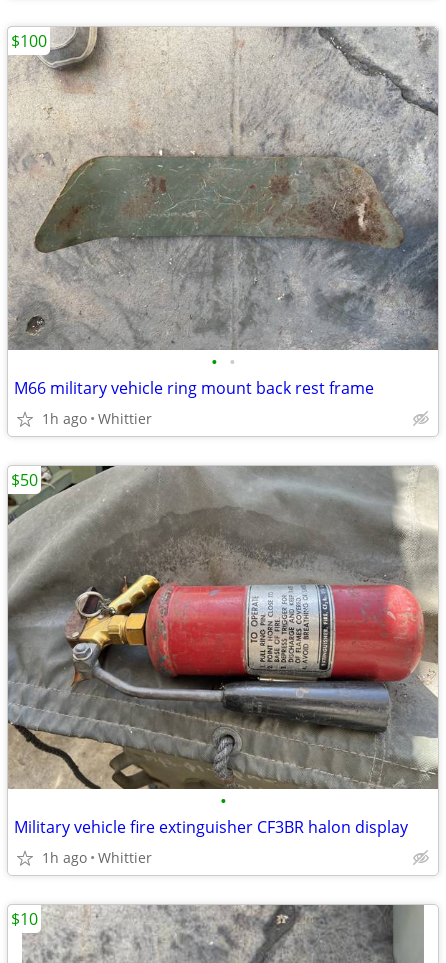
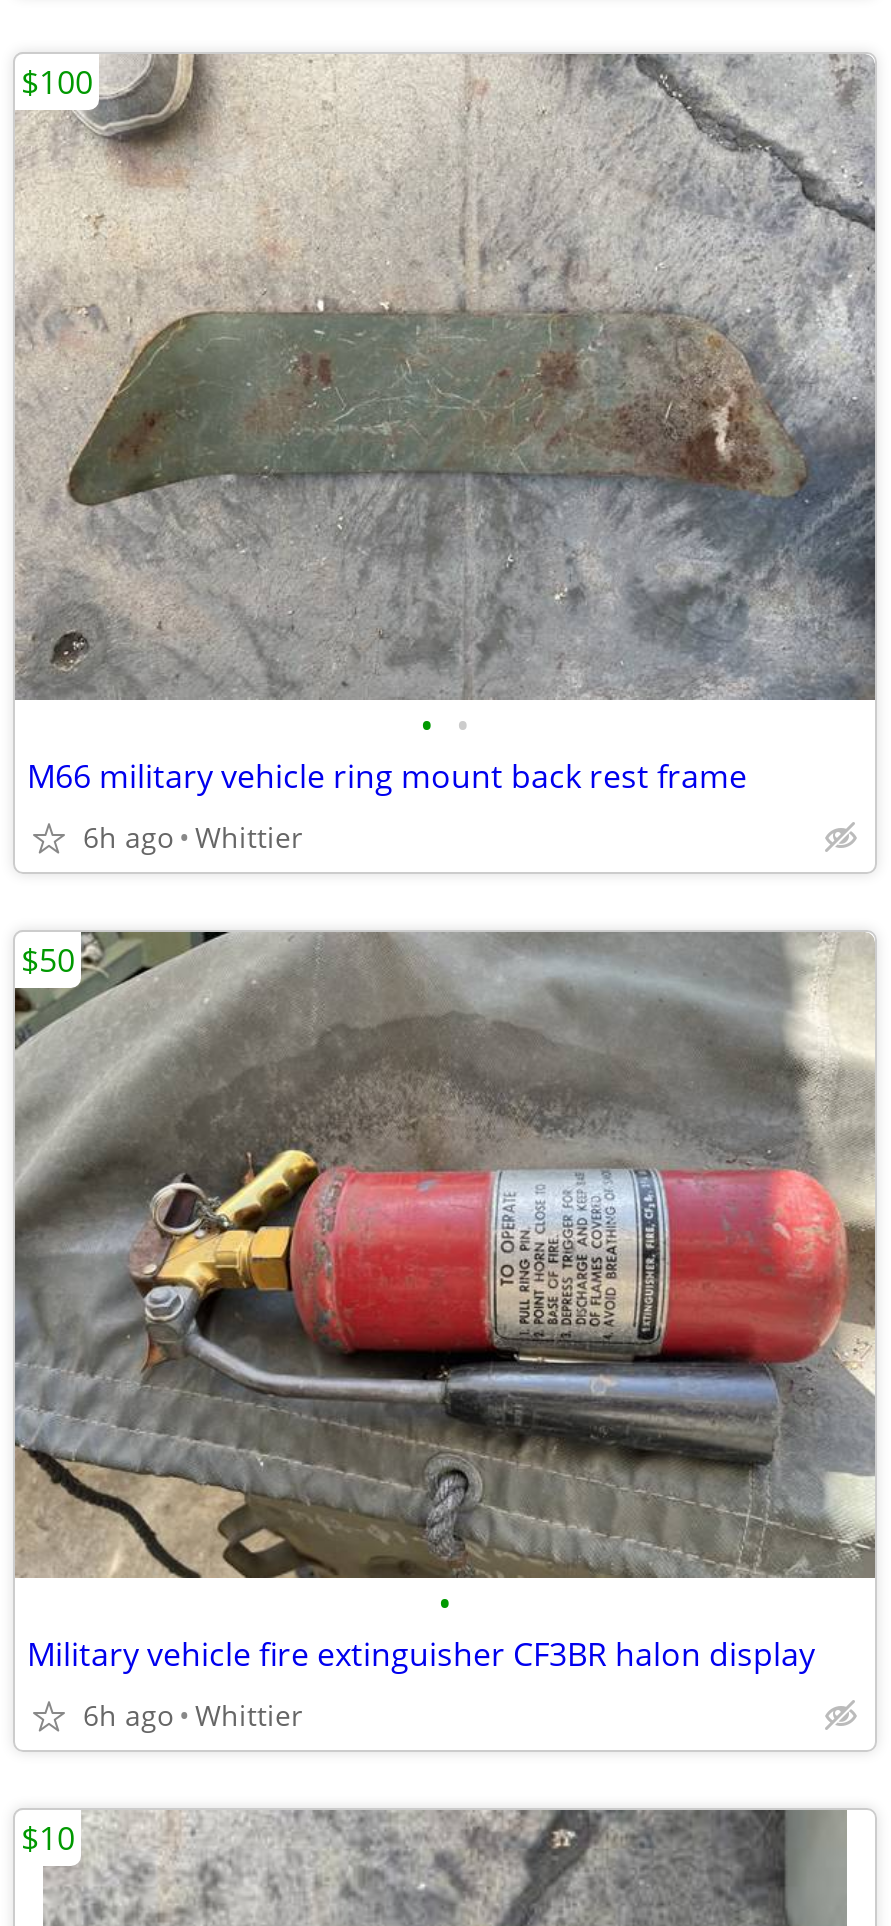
[42,409,152,428] 1h ago Whittier -> [83,818,303,856] 6h ago Whittier
[42,848,152,867] 1h ago Whittier -> [83,1696,303,1734] 6h ago Whittier

